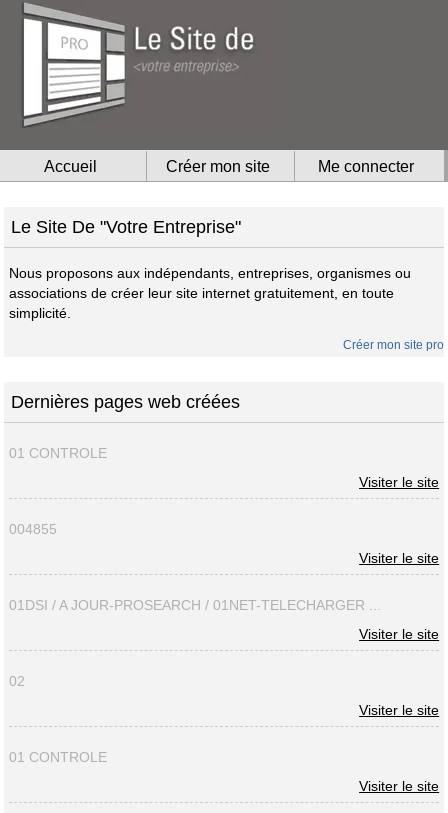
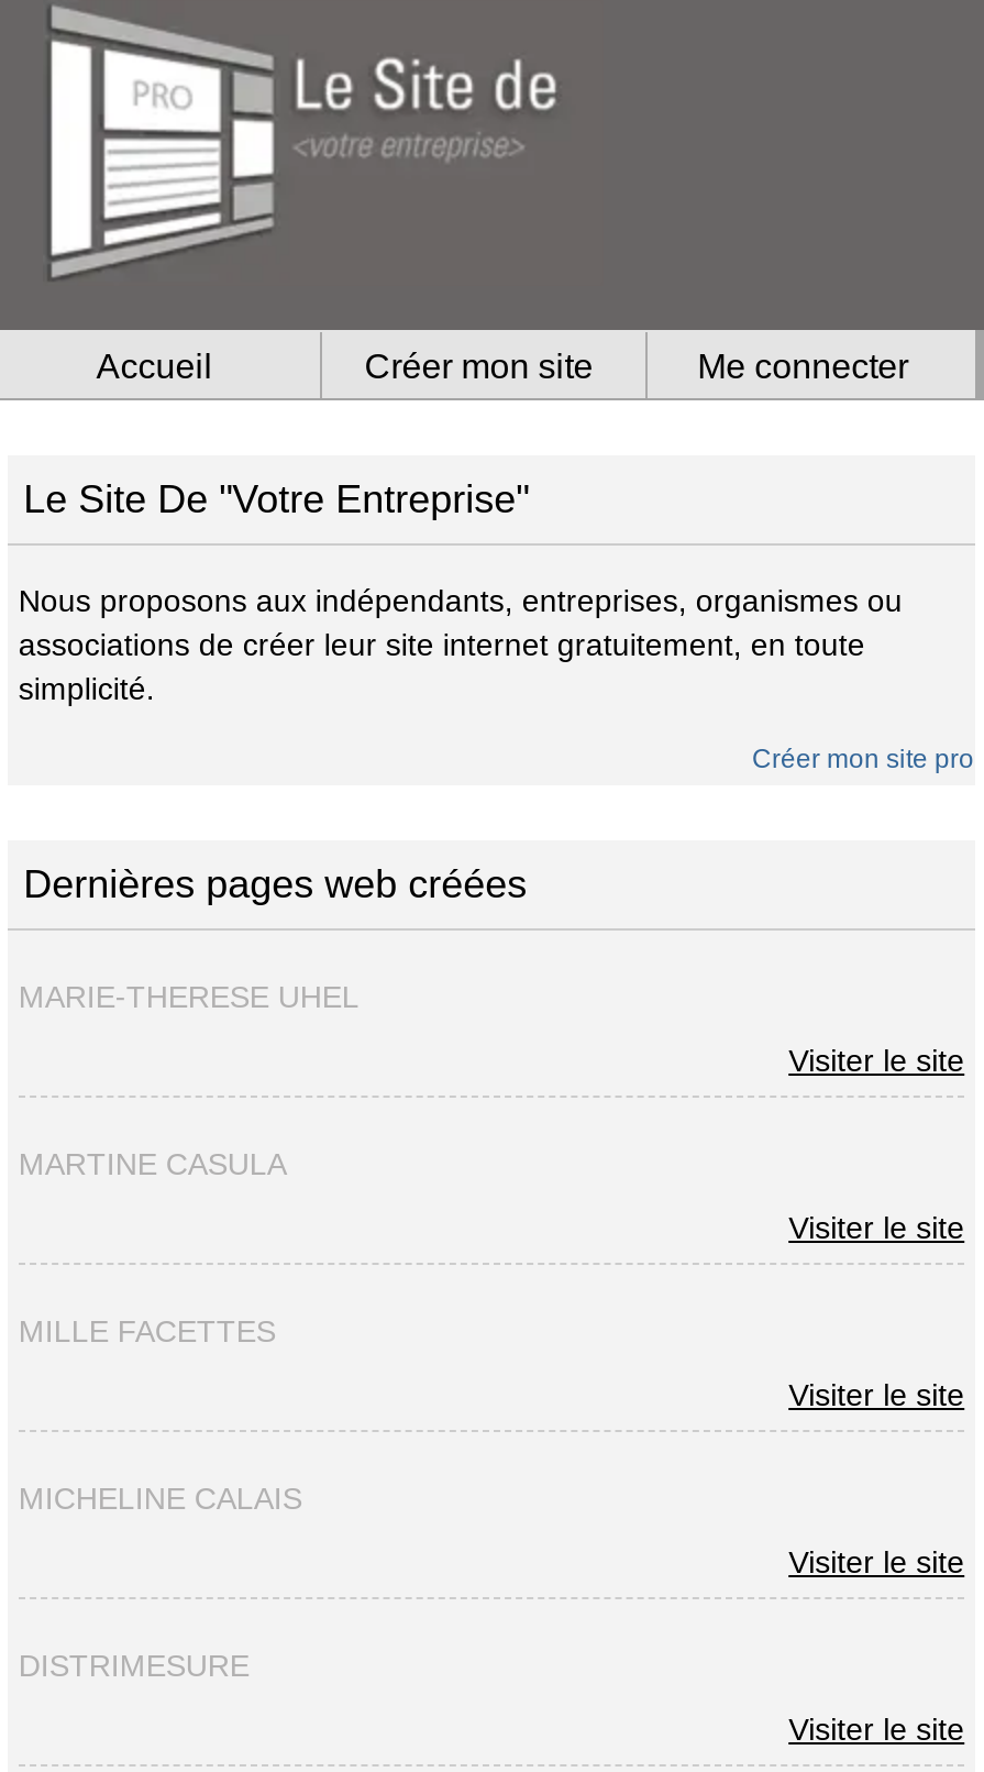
[9,445,107,461] 01 CONTROLE -> [18,979,359,1015] MARIE-THERESE UHEL
[9,521,57,537] 004855 -> [18,1147,287,1182] MARTINE CASULA
[9,597,381,613] 01DSI / A JOUR-PROSEARCH / 01NET-TELECHARGER ... -> [18,1314,276,1349] MILLE FACETTES
[9,673,25,689] 02 -> [18,1481,302,1516] MICHELINE CALAIS
[9,749,107,765] 01 CONTROLE -> [18,1648,249,1683] DISTRIMESURE

